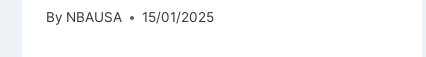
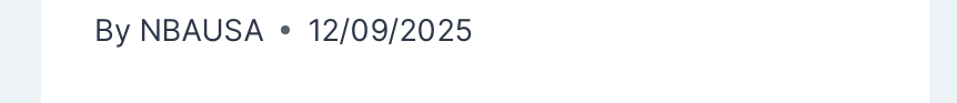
[46,9,214,25] By NBAUSA 15/01/2025 -> [94,11,472,46] By NBAUSA 12/09/2025

